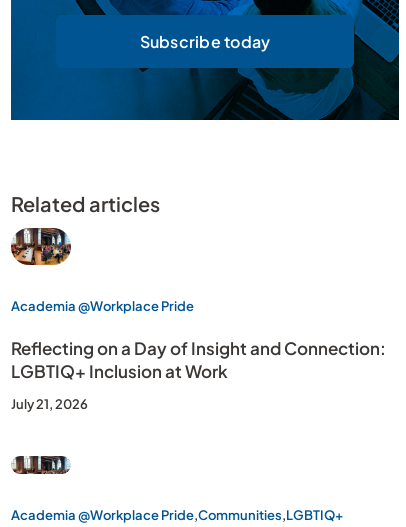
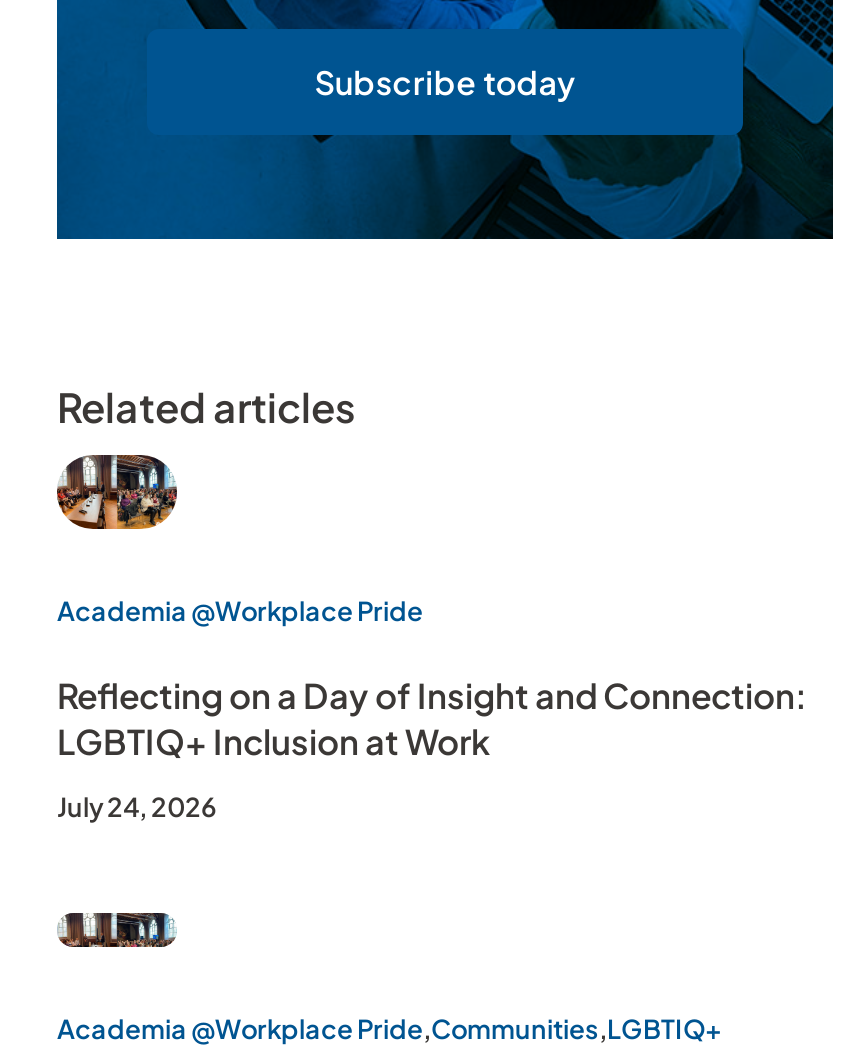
[11,396,88,412] July 21, 2026 -> [57,791,217,823] July 24, 2026

